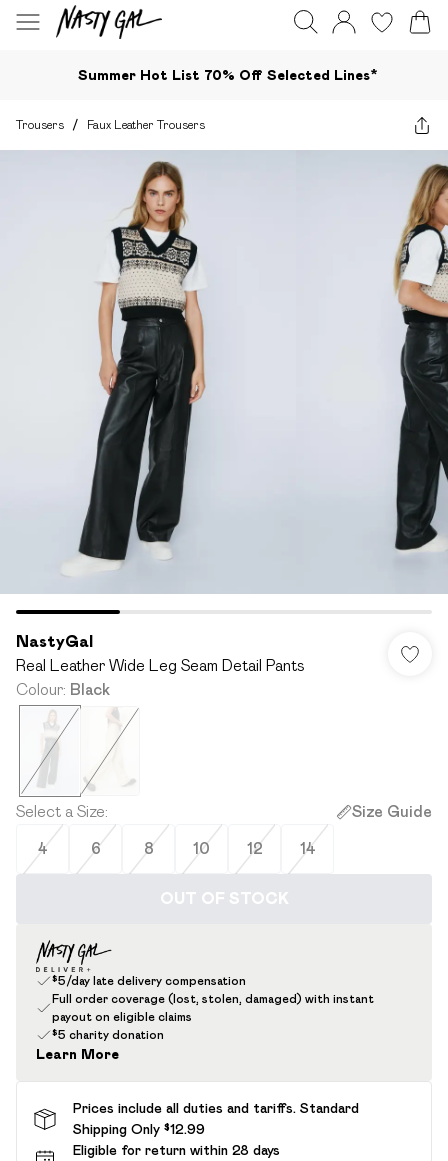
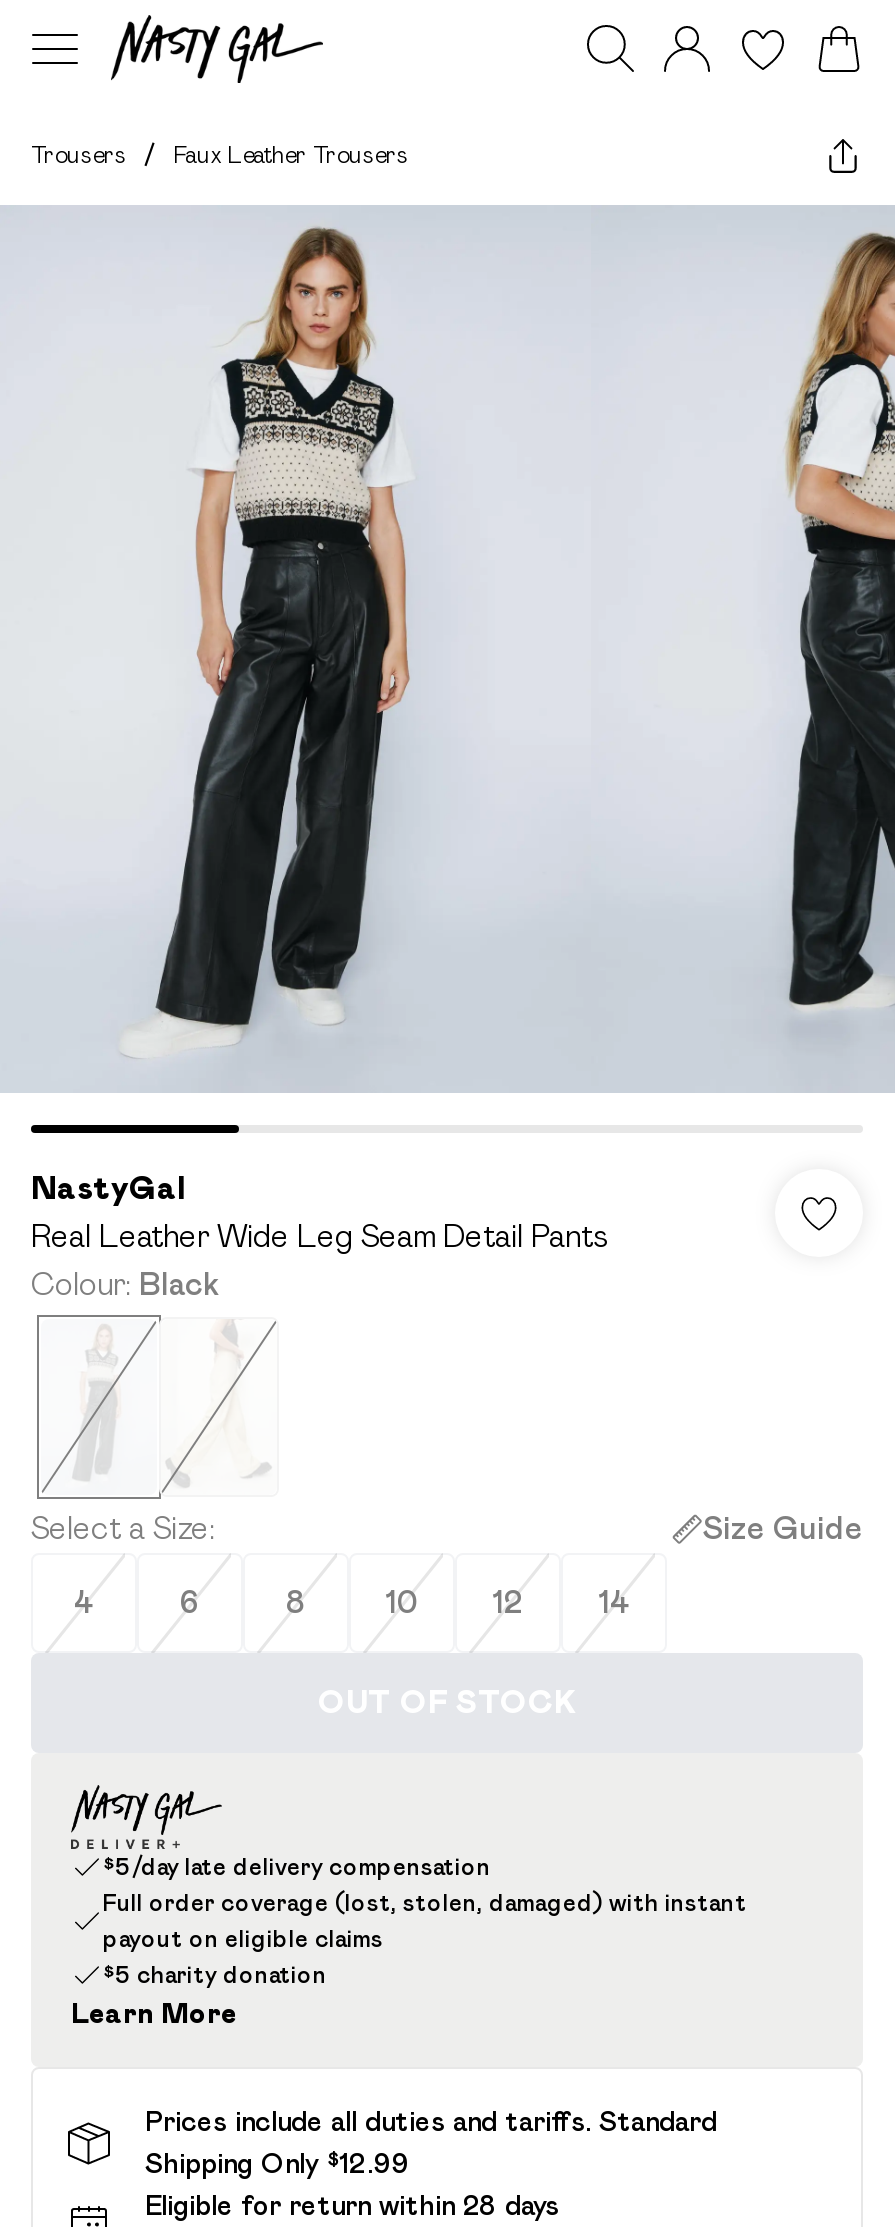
[78,66,378,82] Summer Hot List 70% Off Selected Lines* -> none

